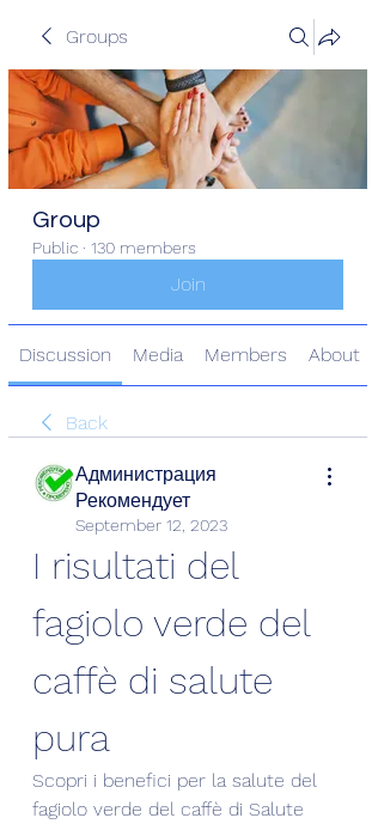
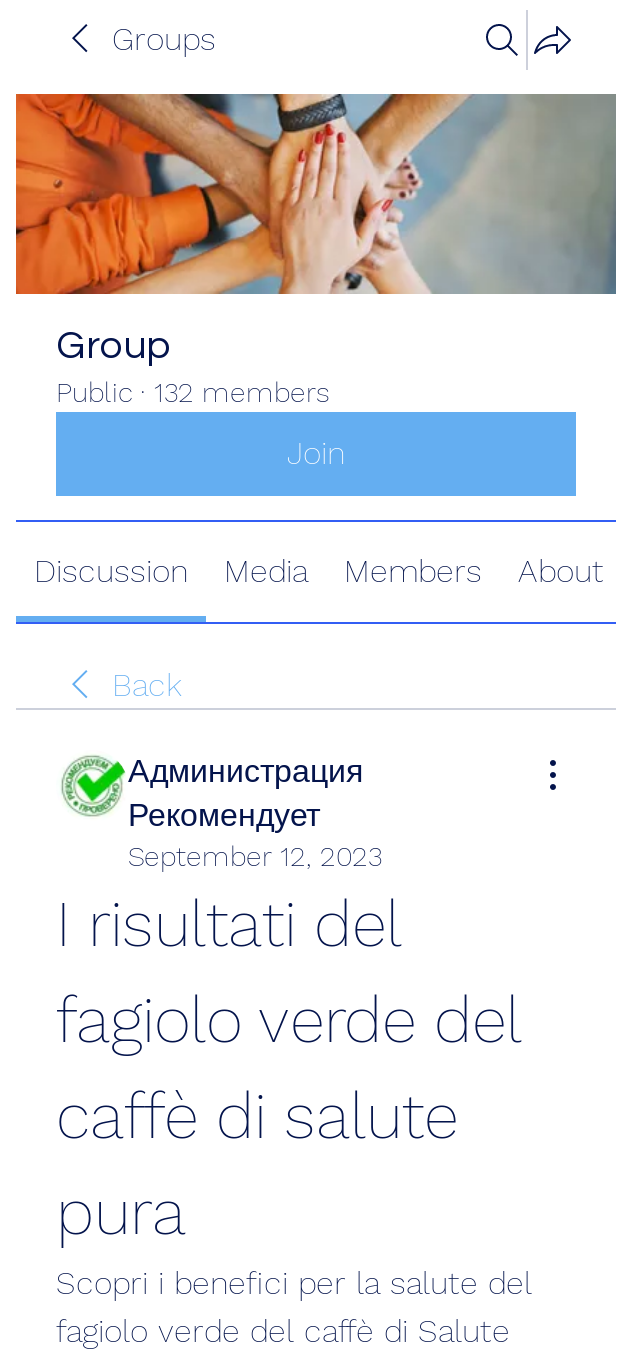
[32,238,196,257] Public · 130 members -> [56,376,330,408] Public · 132 members

